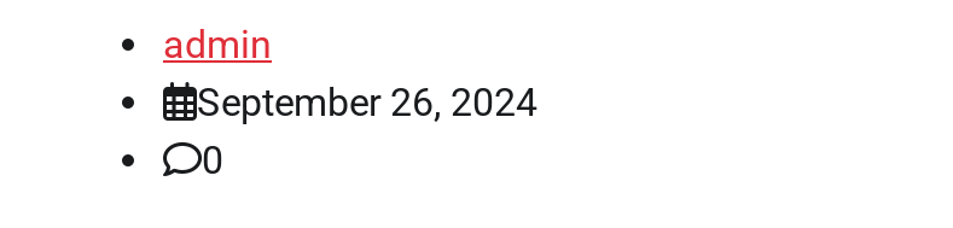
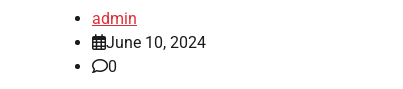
[197,80,537,125] September 26, 2024 -> [106,33,206,52] June 10, 2024

